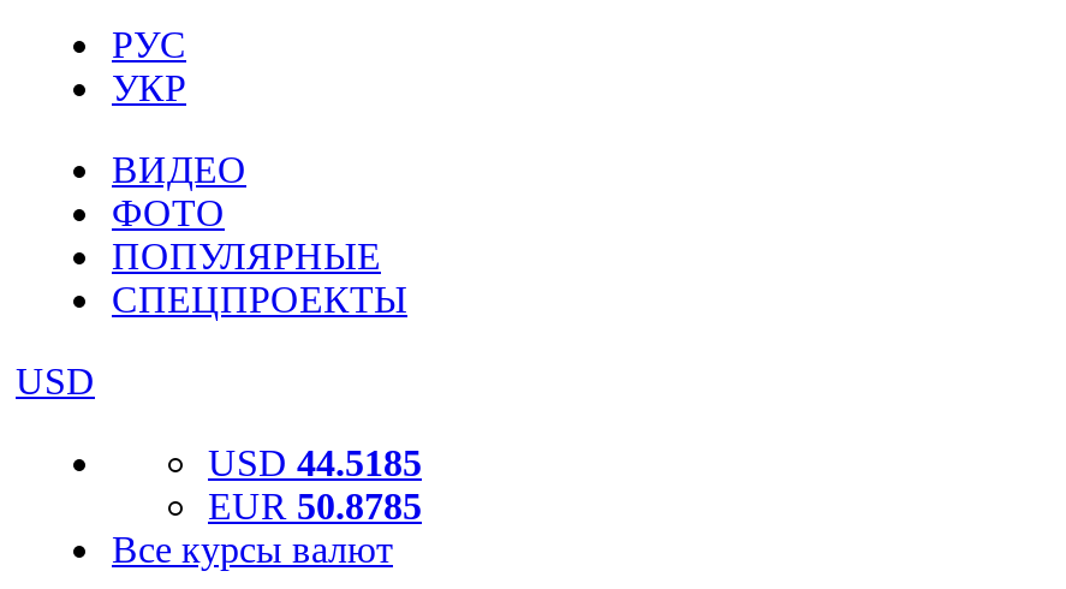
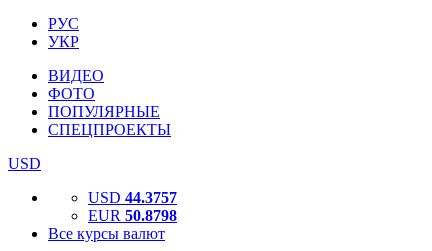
[208,442,422,483] USD 44.5185 -> [88,189,177,206] USD 44.3757
[208,486,422,526] EUR 50.8785 -> [88,207,177,224] EUR 50.8798

